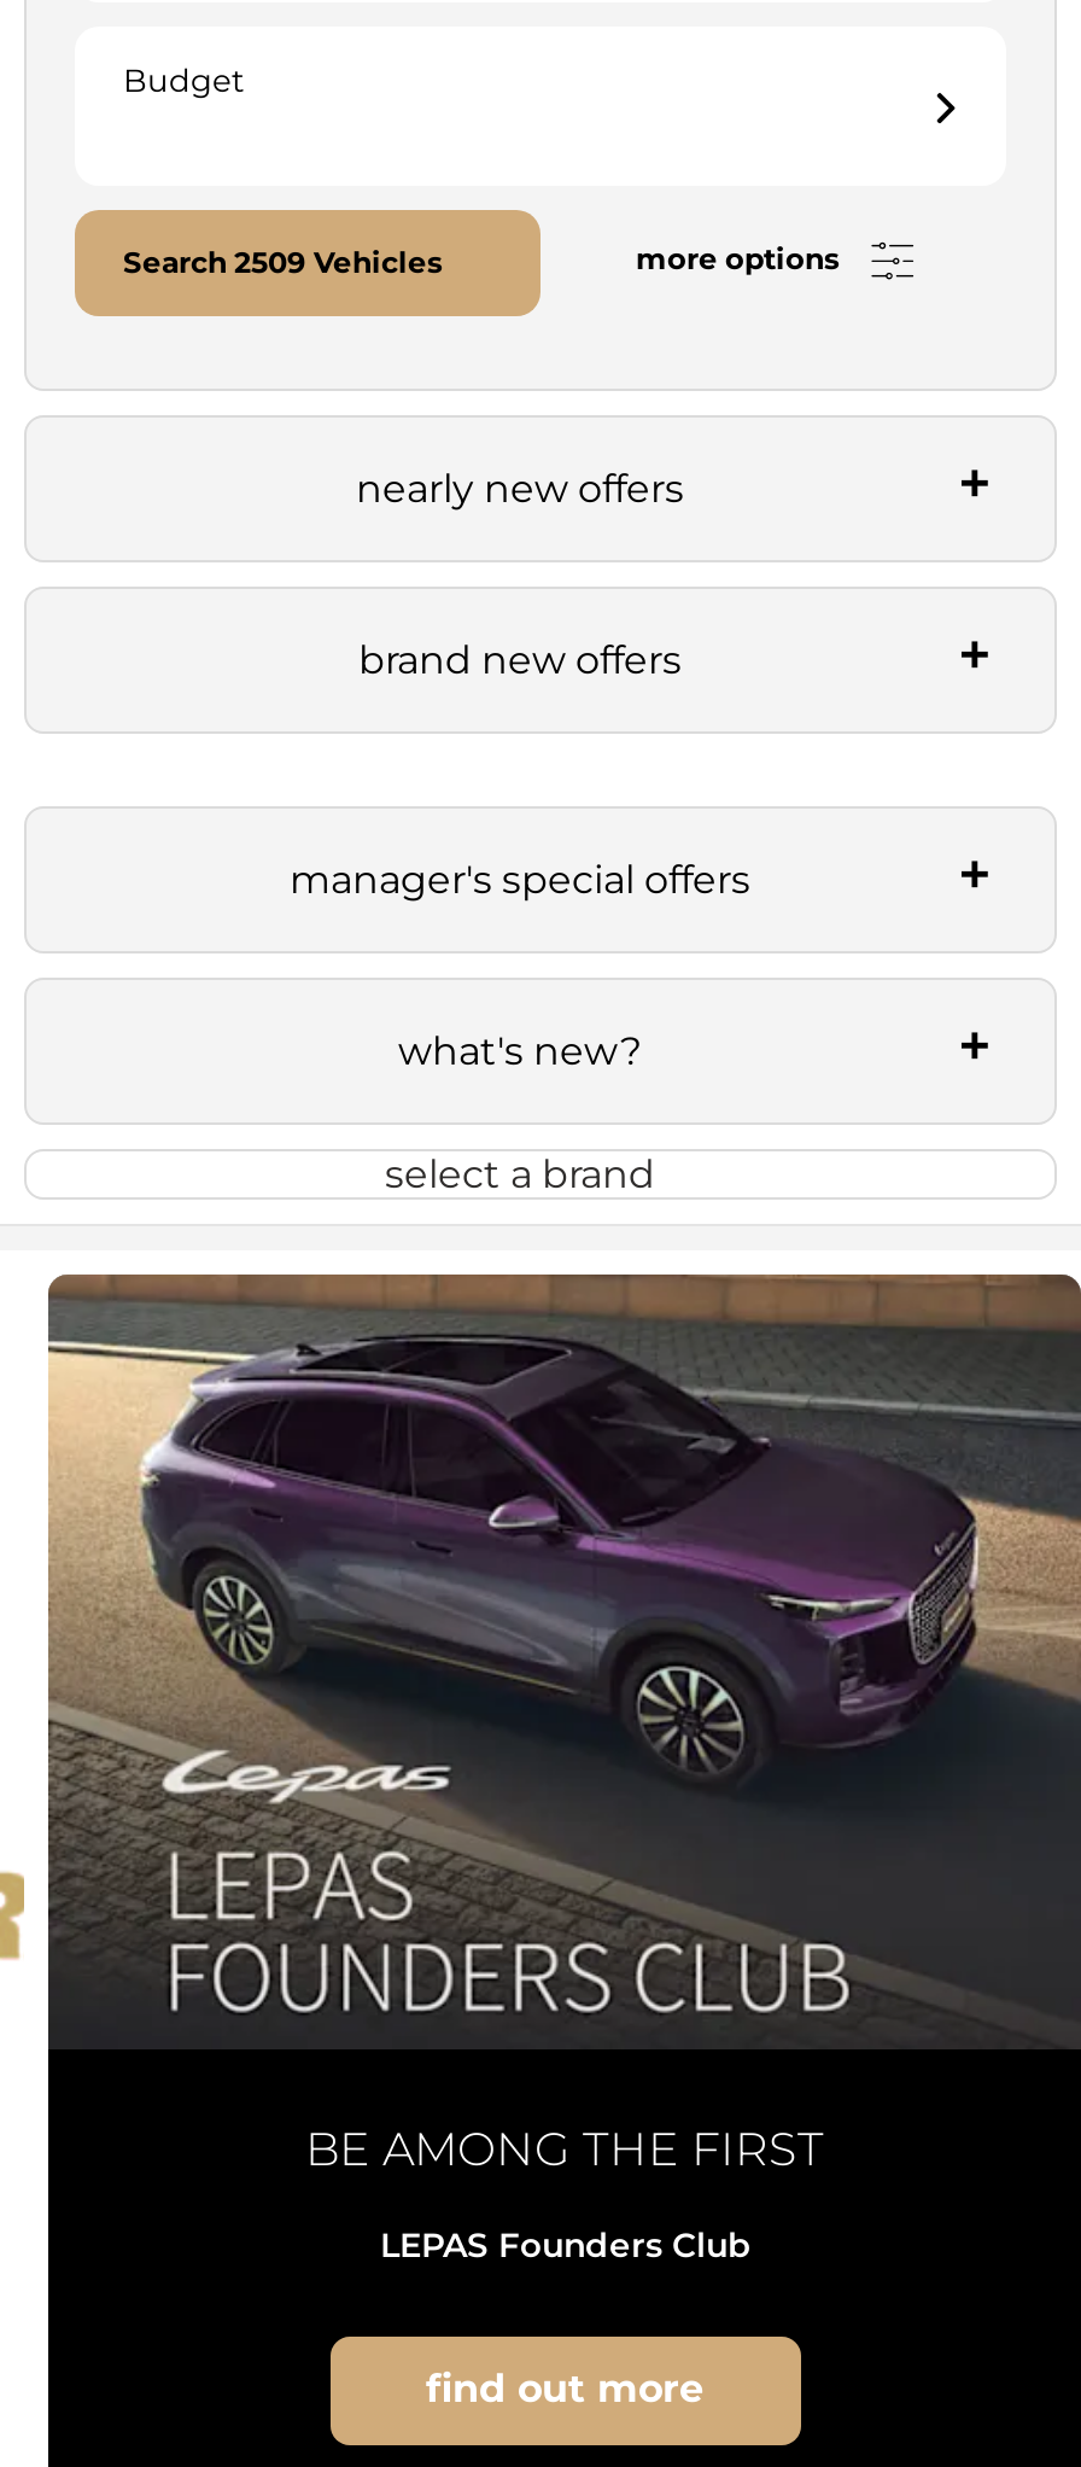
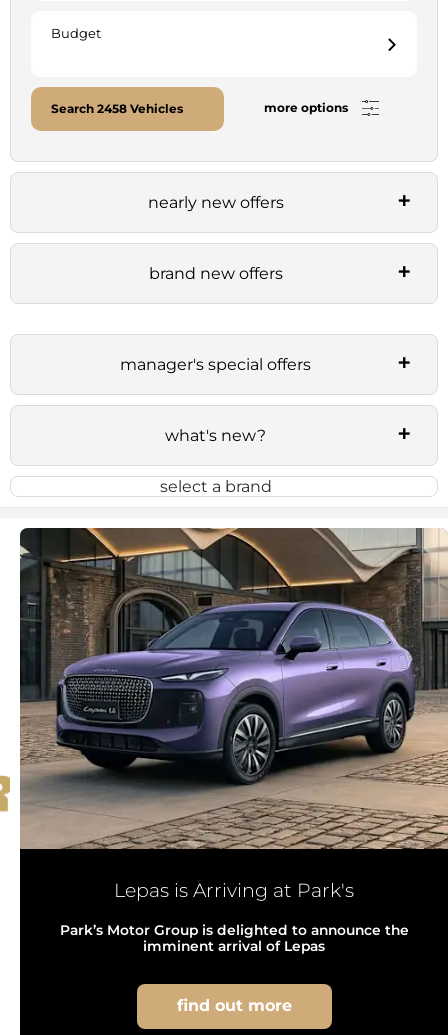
[123,245,442,281] Search 2509 Vehicles -> [51,101,183,116] Search 2458 Vehicles
[46,1272,1074,2177] [image] | BE AMONG THE FIRST -> [19,527,445,902] [image] | Lepas is Arriving at Park's
[380,2226,749,2264] LEPAS Founders Club -> [59,922,408,954] Park’s Motor Group is delighted to announce the | imminent arrival of Lepas

